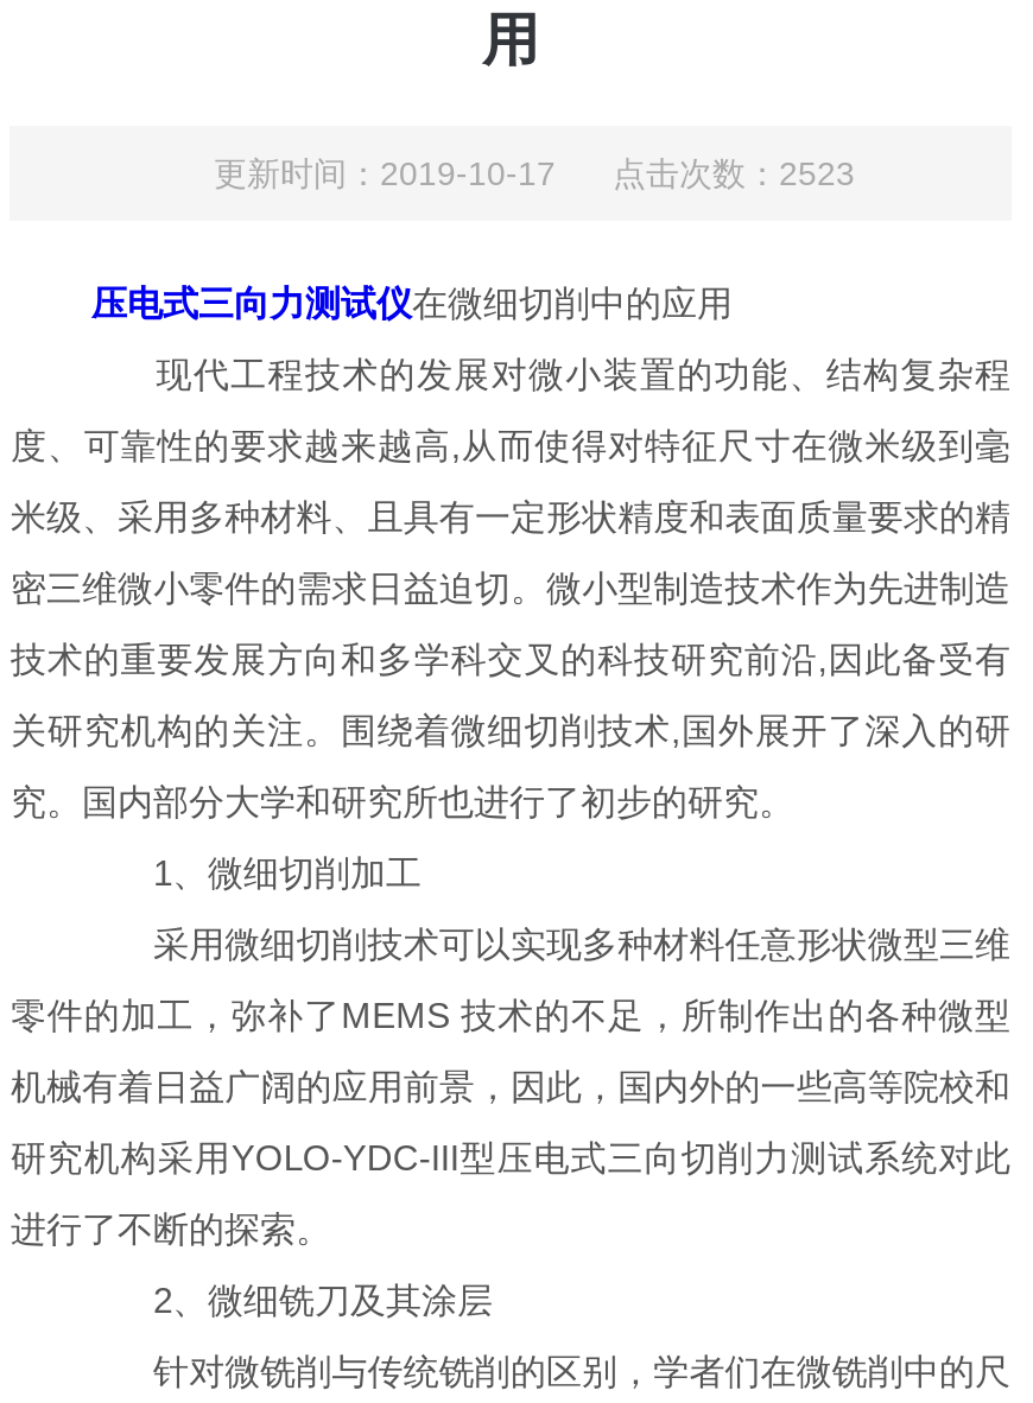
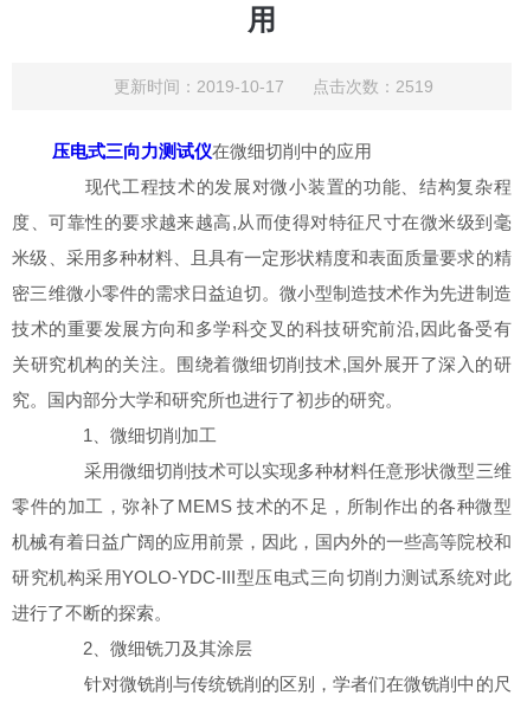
[214,155,855,193] 更新时间：2019-10-17 点击次数：2523 -> [114,77,433,96] 更新时间：2019-10-17 点击次数：2519

